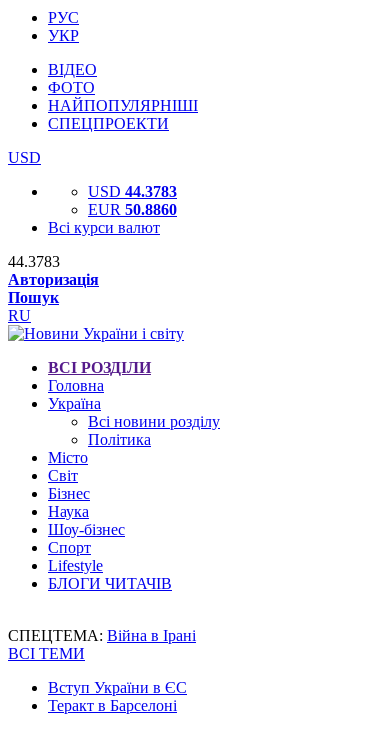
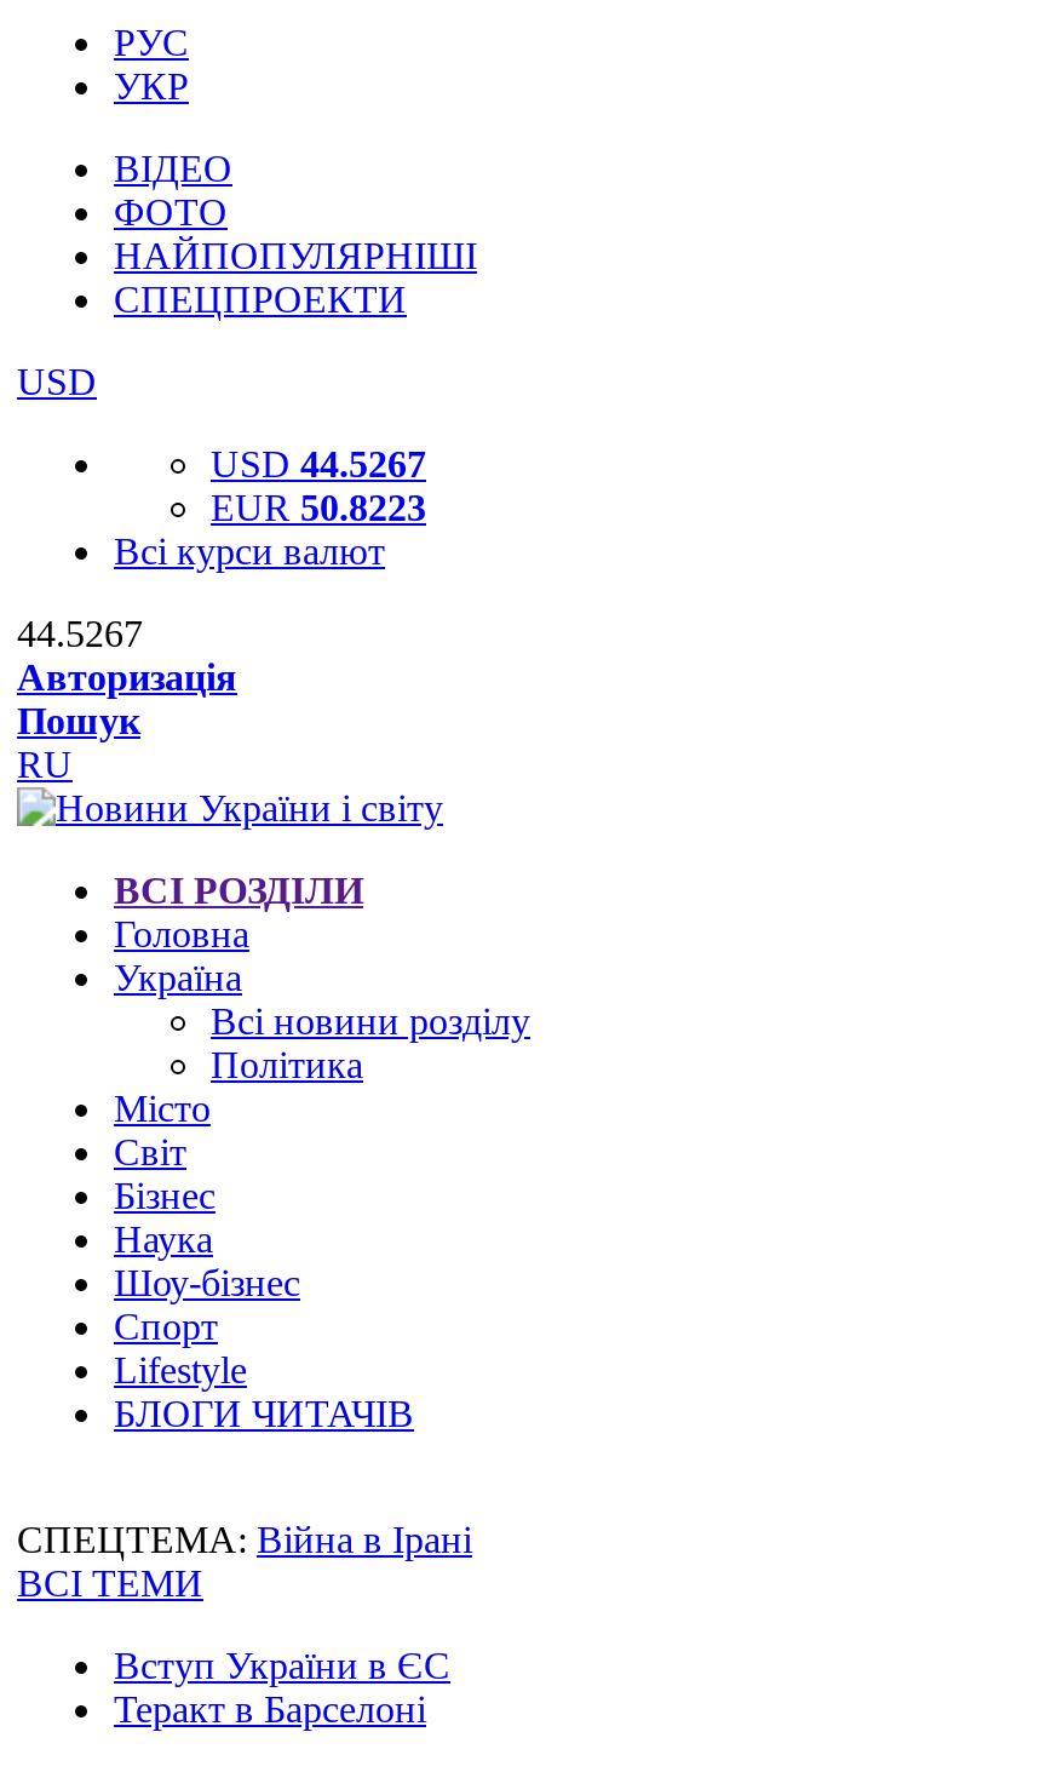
[88,183,177,200] USD 44.3783 -> [211,443,426,484] USD 44.5267
[88,201,177,218] EUR 50.8860 -> [211,487,426,528] EUR 50.8223
[8,253,60,270] 44.3783 -> [17,613,143,654] 44.5267

